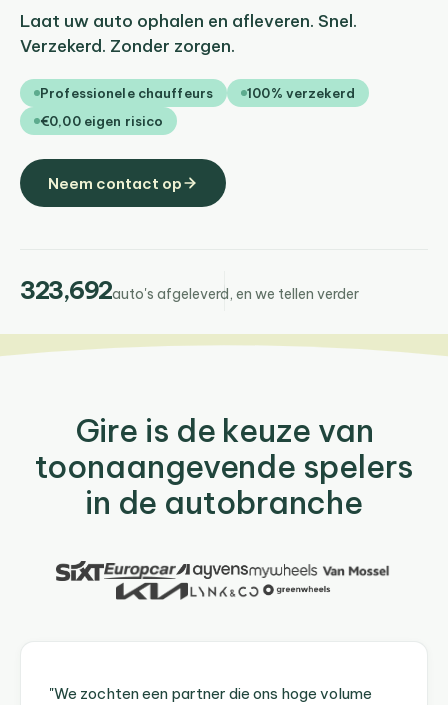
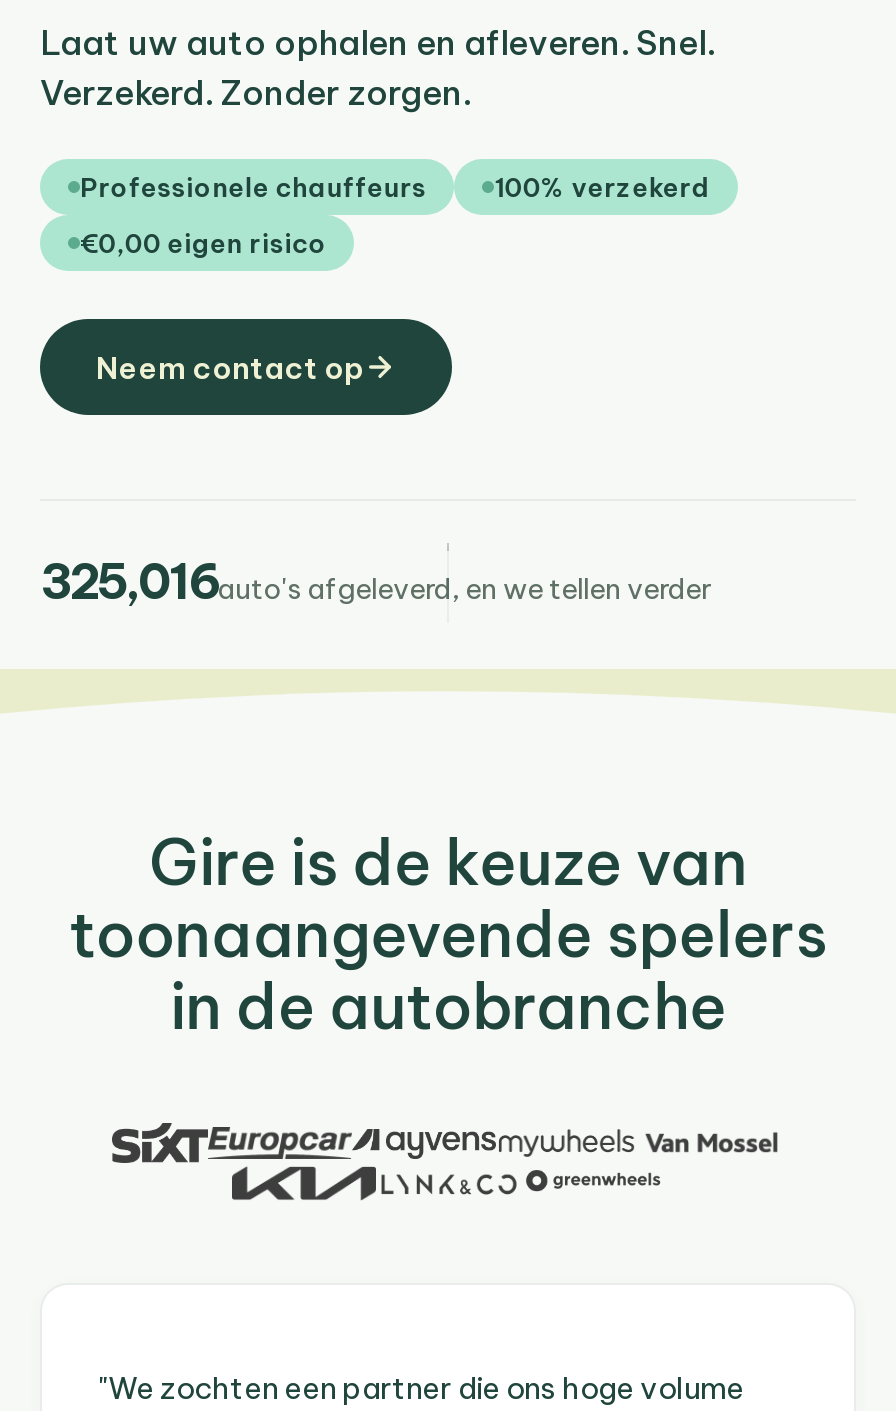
[20,275,358,305] 323,692auto's afgeleverd, en we tellen verder -> [40,551,711,611] 325,016auto's afgeleverd, en we tellen verder

